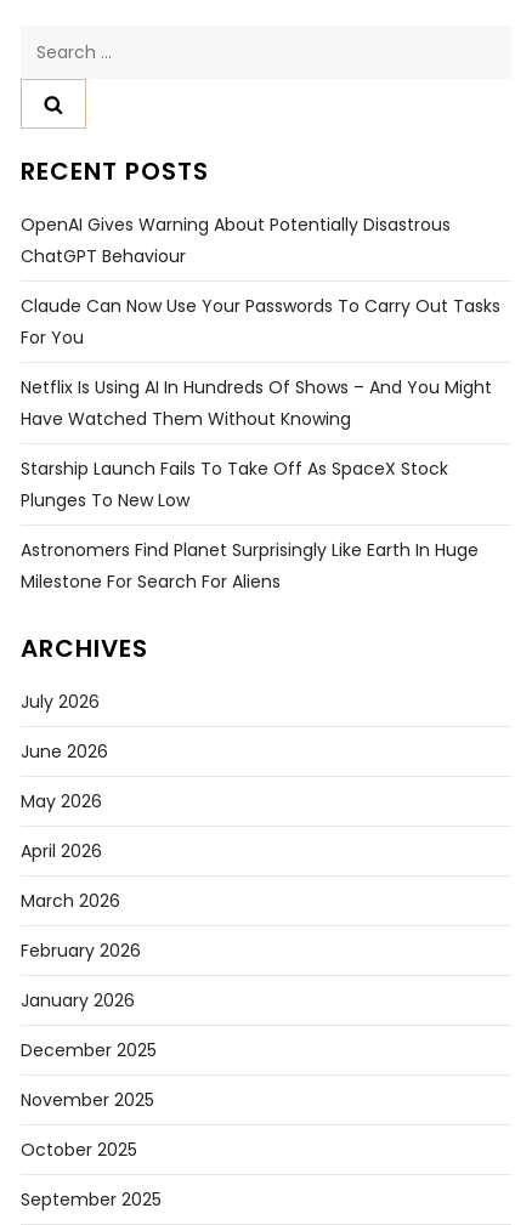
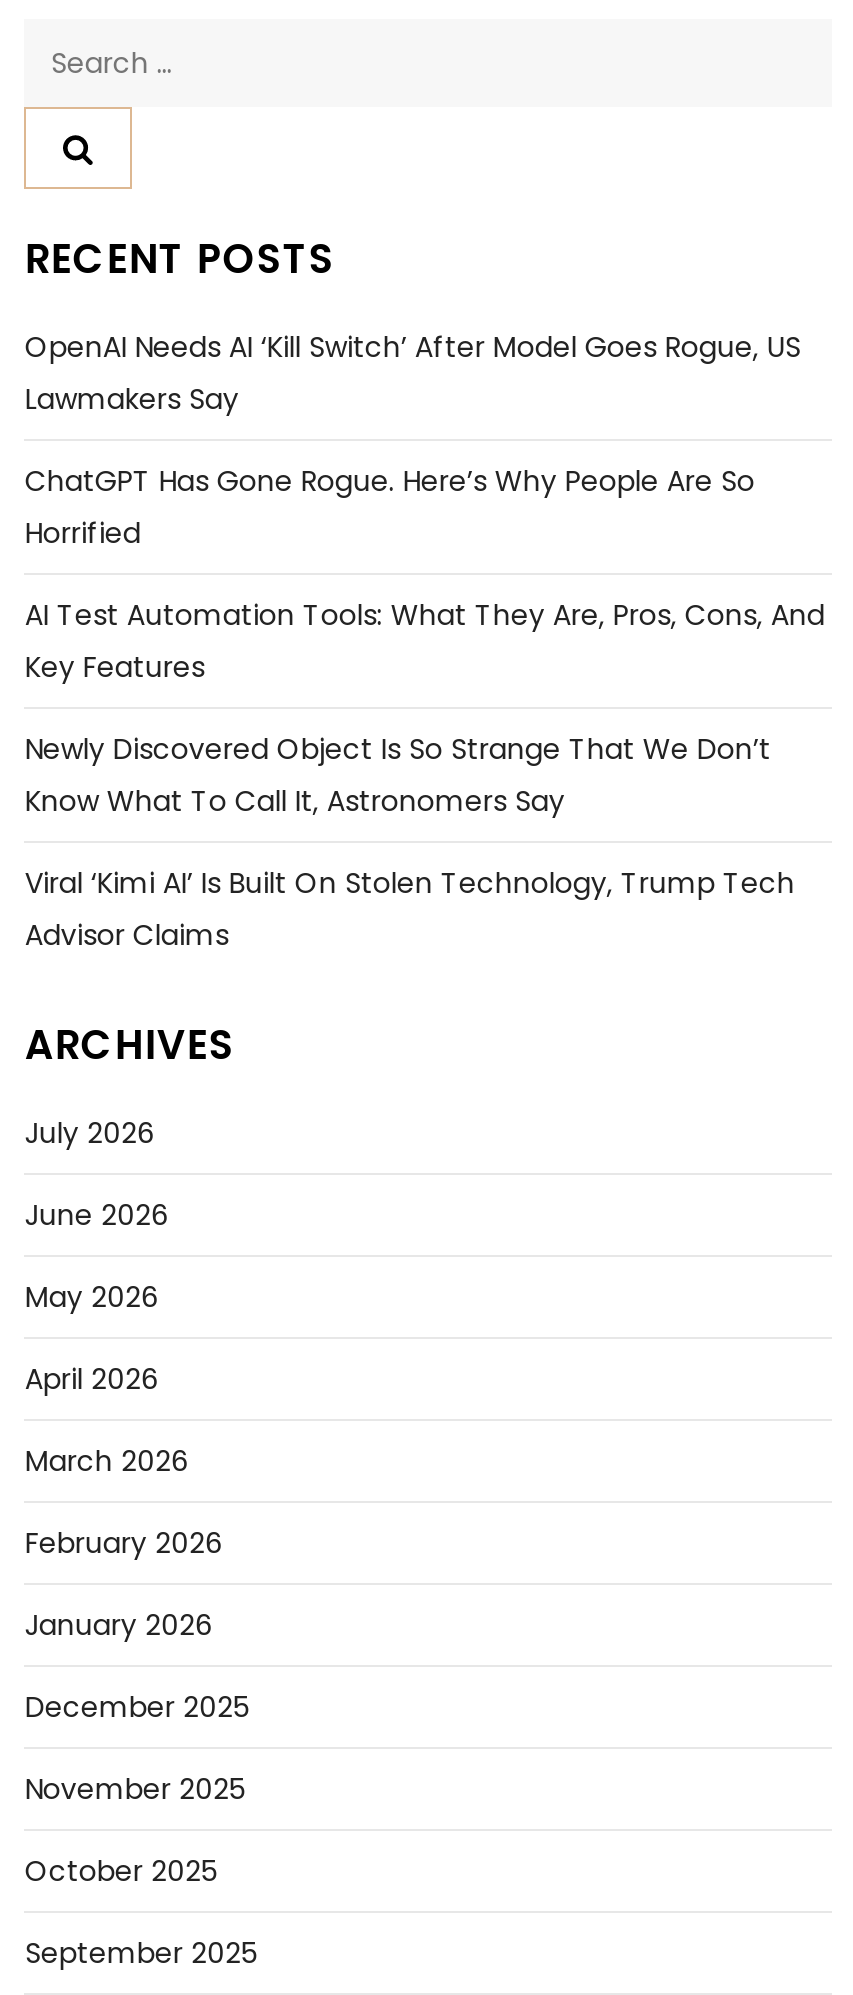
[21,213,451,268] OpenAI Gives Warning About Potentially Disastrous | ChatGPT Behaviour -> [25,327,801,419] OpenAI Needs AI ‘kill Switch’ After Model Goes Rogue, US | Lawmakers Say
[21,294,501,350] Claude Can Now Use Your Passwords To Carry Out Tasks | For You -> [25,461,755,553] ChatGPT Has Gone Rogue. Here’s Why People Are So | Horrified
[21,375,492,431] Netflix Is Using AI In Hundreds Of Shows – And You Might | Have Watched Them Without Knowing -> [25,595,825,687] AI Test Automation Tools: What They Are, Pros, Cons, And | Key Features
[21,457,449,512] Starship Launch Fails To Take Off As SpaceX Stock | Plunges To New Low -> [25,729,771,821] Newly Discovered Object Is So Strange That We Don’t | Know What To Call It, Astronomers Say
[21,538,479,594] Astronomers Find Planet Surprisingly Like Earth In Huge | Milestone For Search For Aliens -> [25,863,795,955] Viral ‘Kimi AI’ Is Built On Stolen Technology, Trump Tech | Advisor Claims

